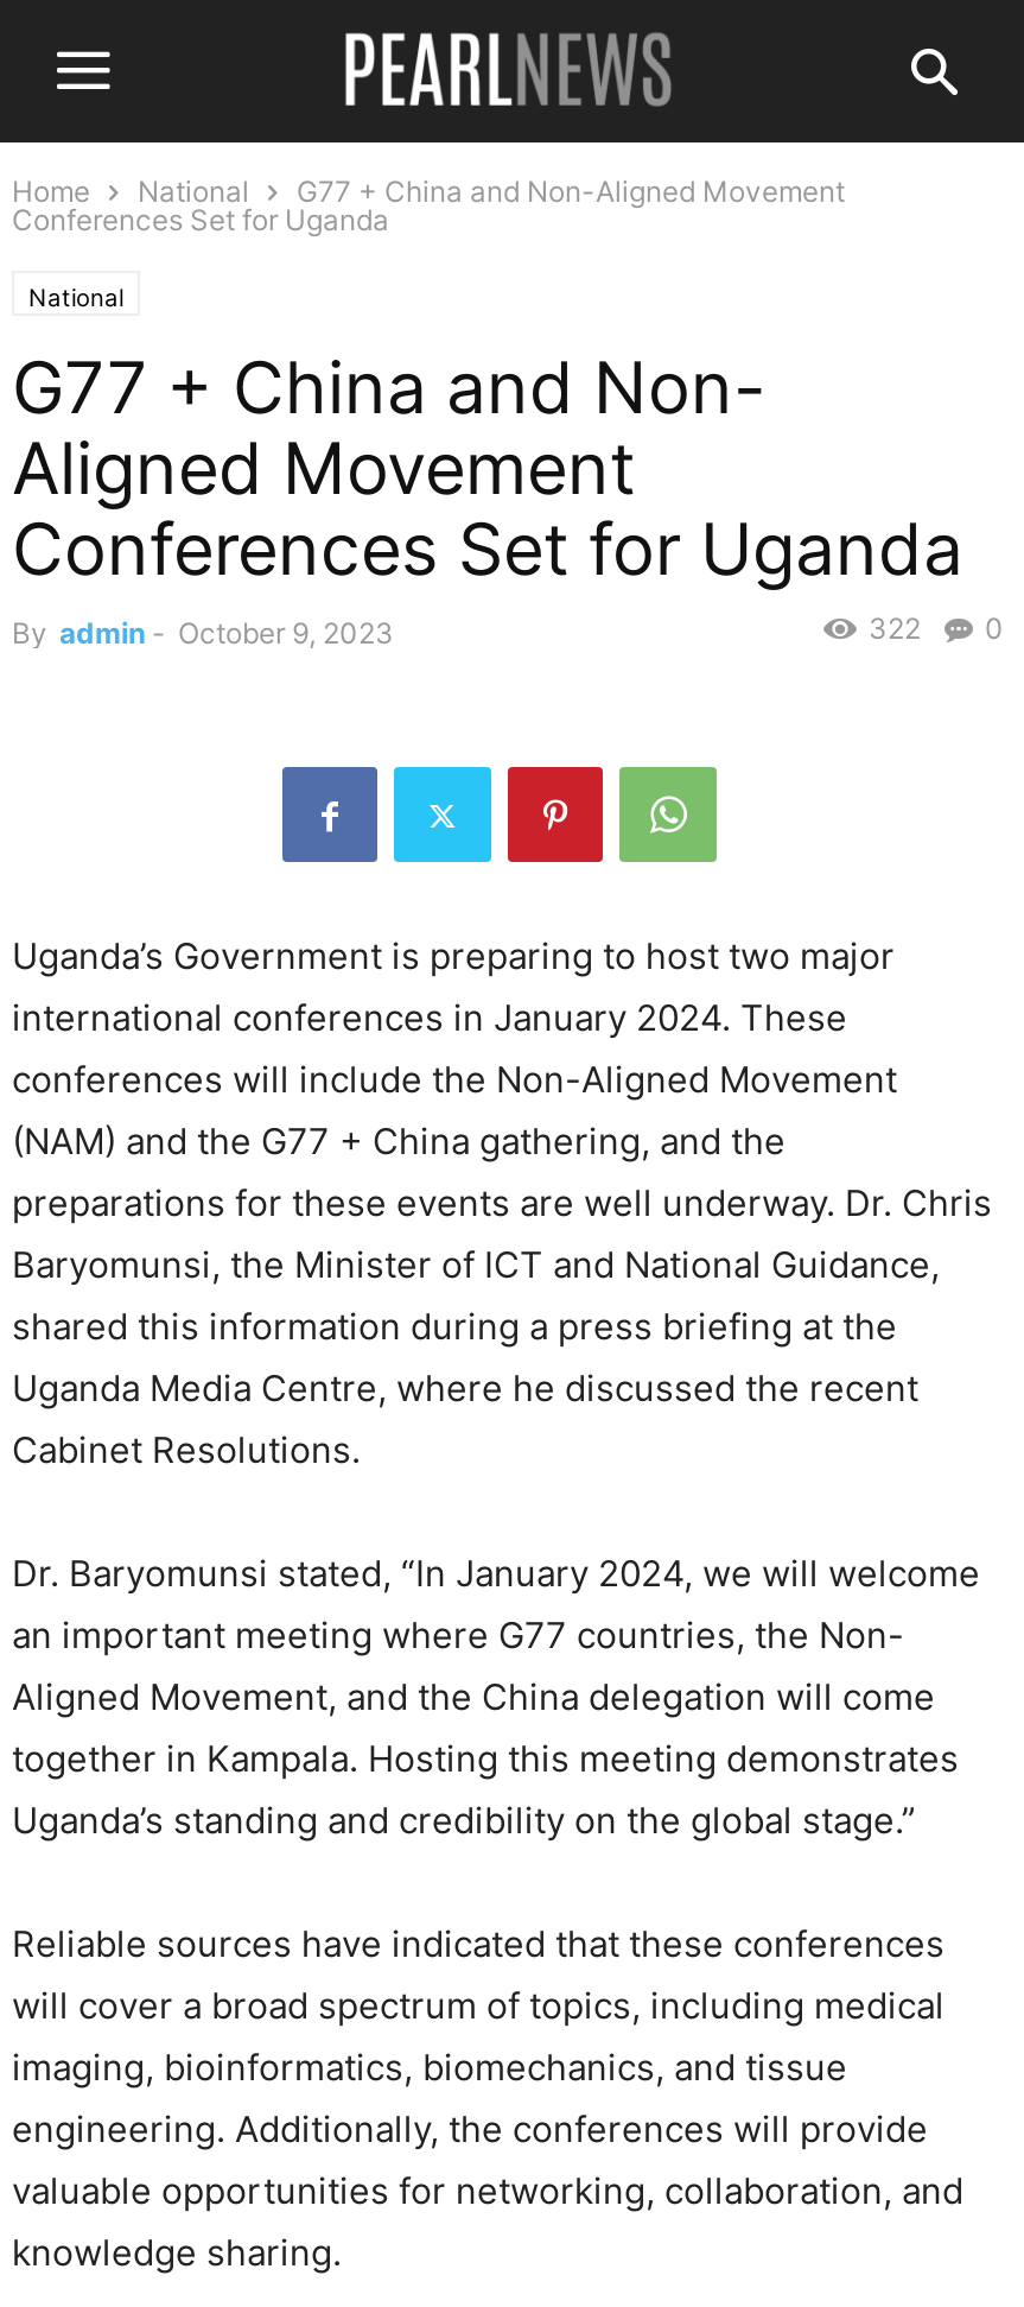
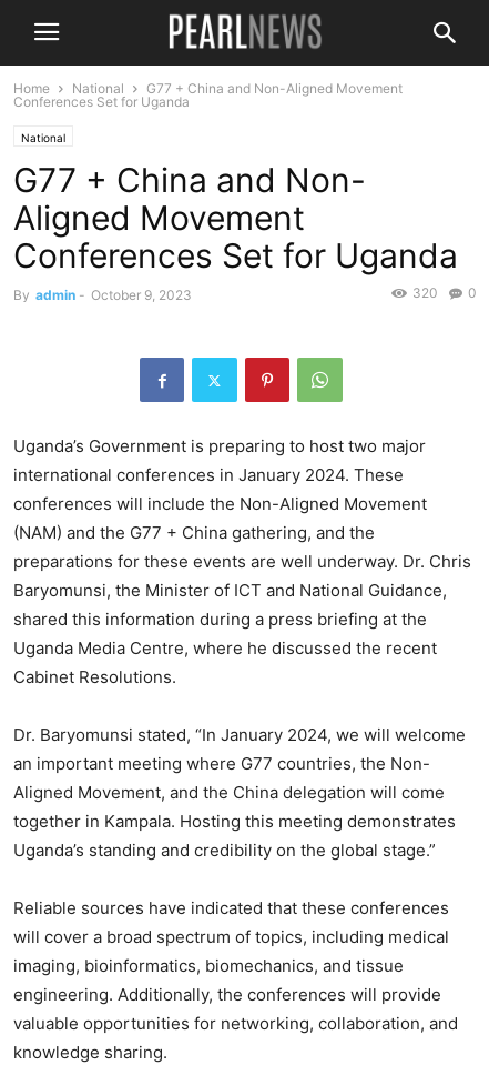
[869,610,1004,646] 322 0 -> [412,284,477,301] 320 0

